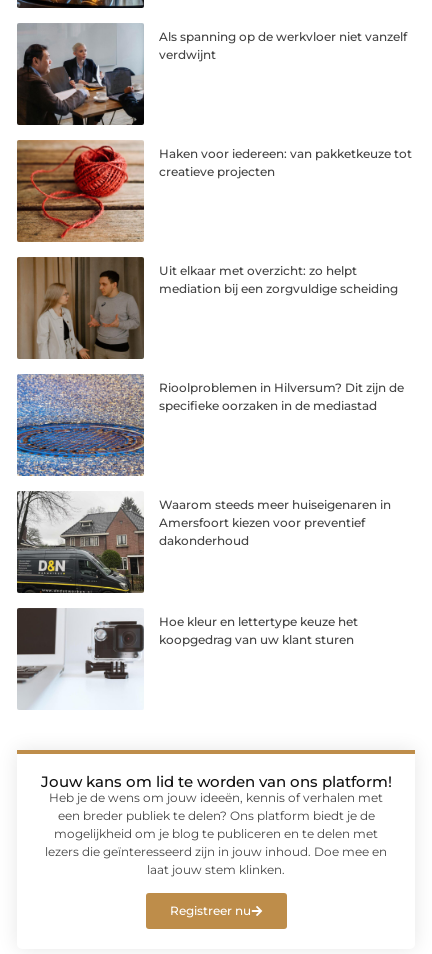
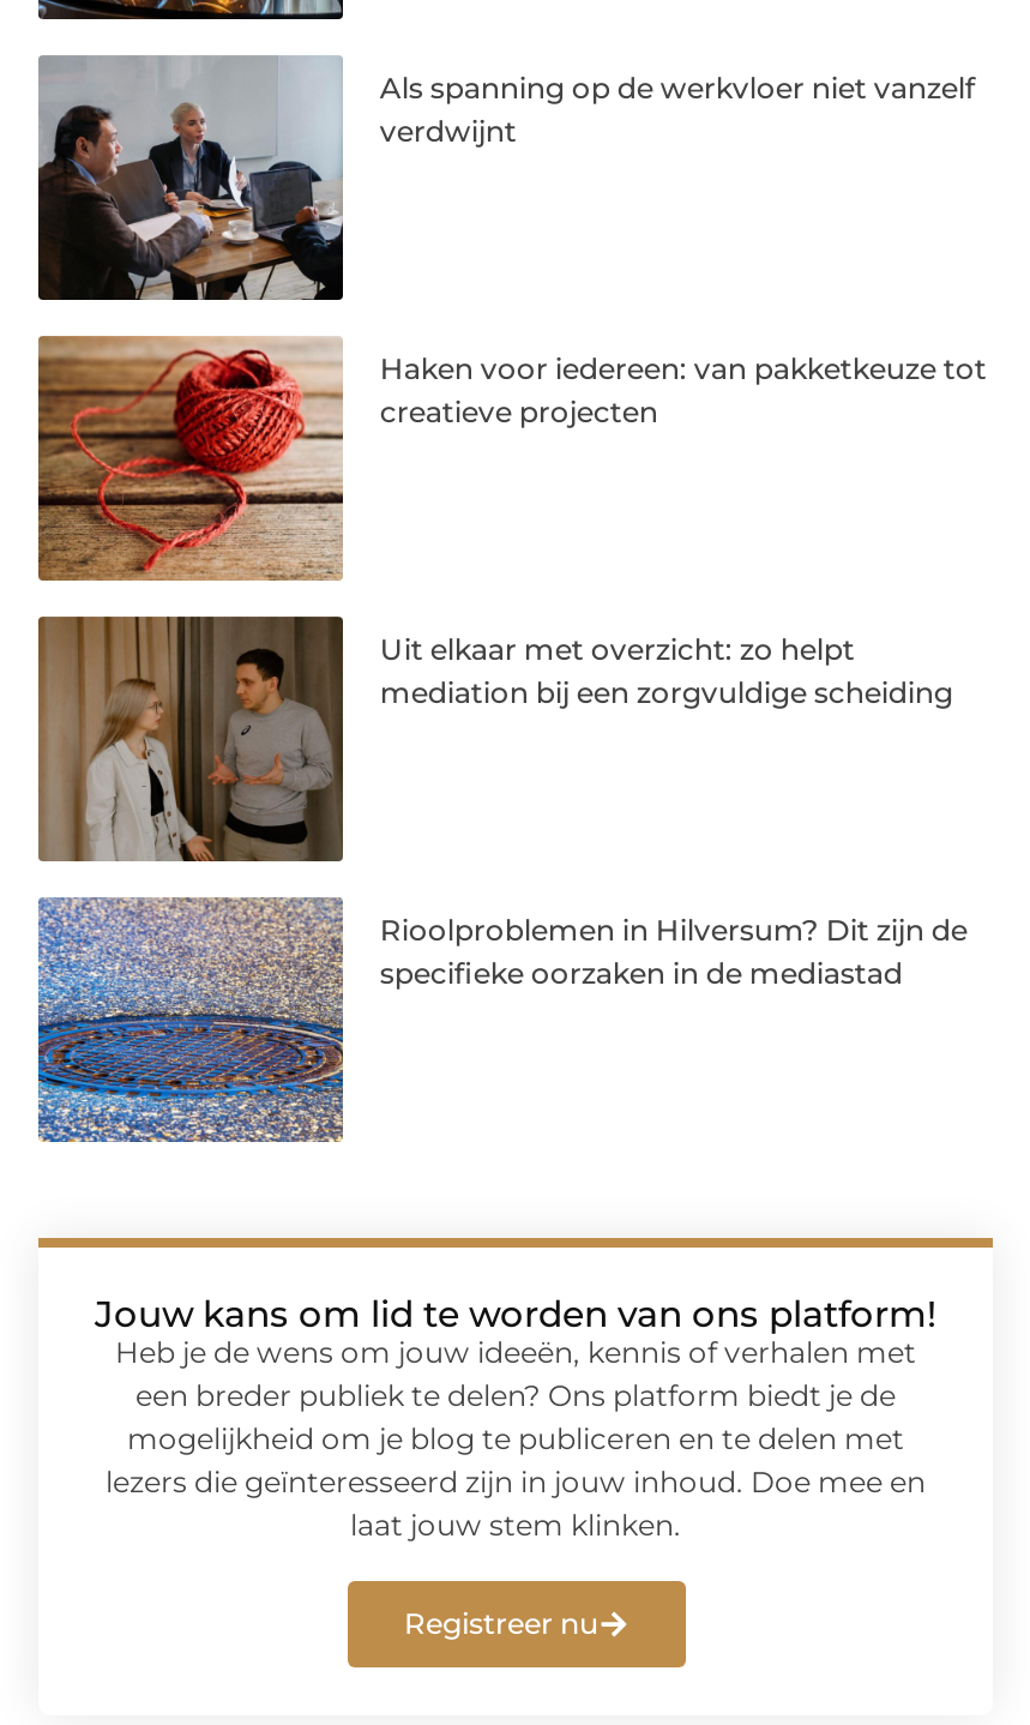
[16,491,391,594] [image] | Waarom steeds meer huiseigenaren in | Amersfoort kiezen voor preventief | dakonderhoud -> none
[16,608,358,709] [image] | Hoe kleur en lettertype keuze het | koopgedrag van uw klant sturen -> none

